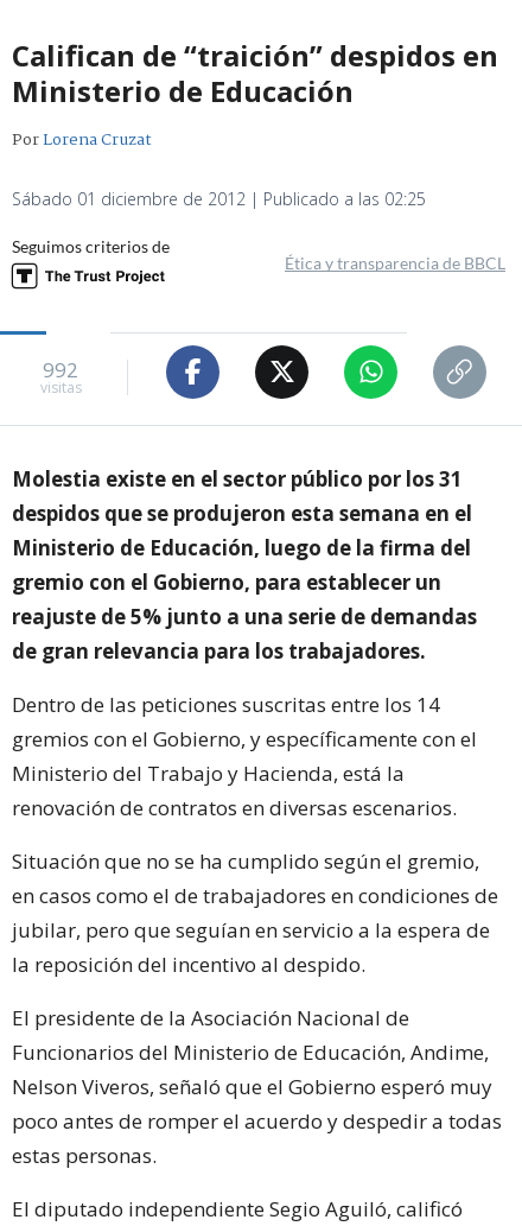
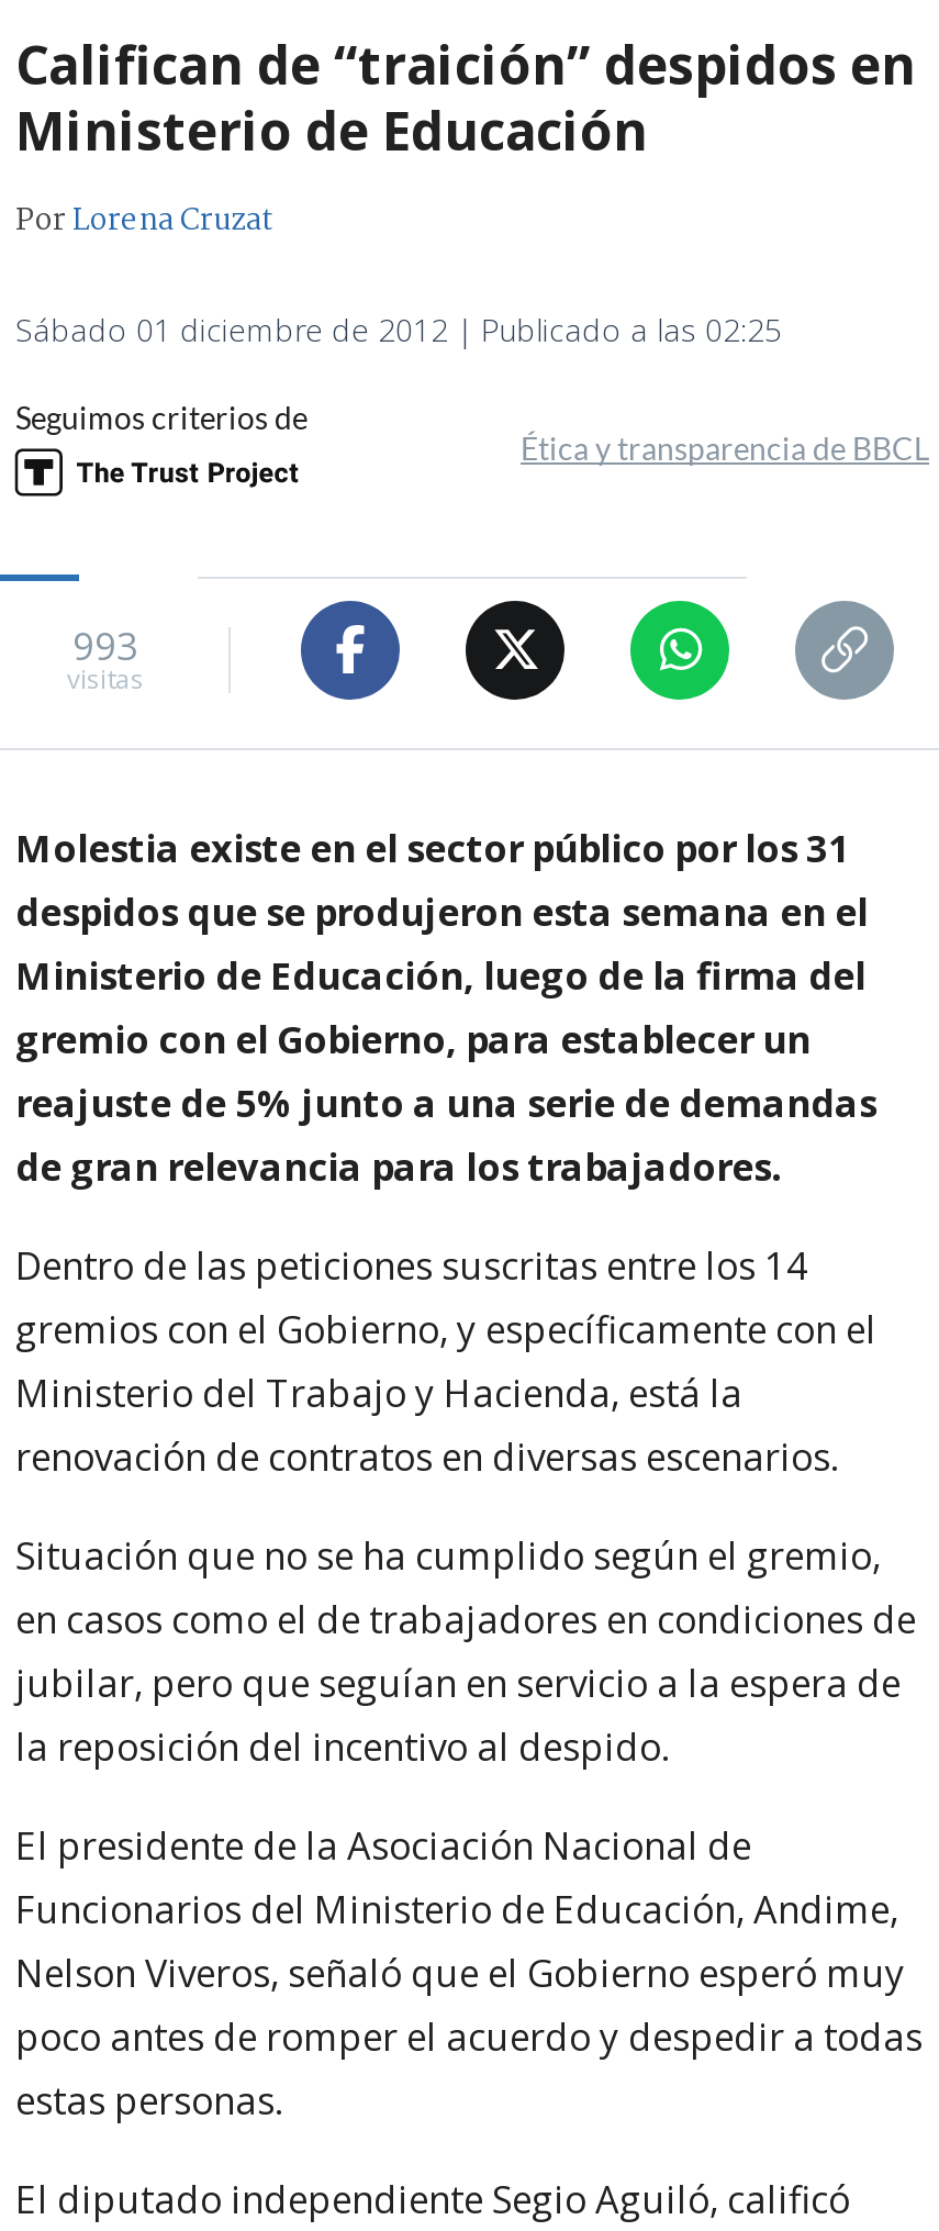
[43,356,78,384] 992 -> [72,621,138,672] 993

